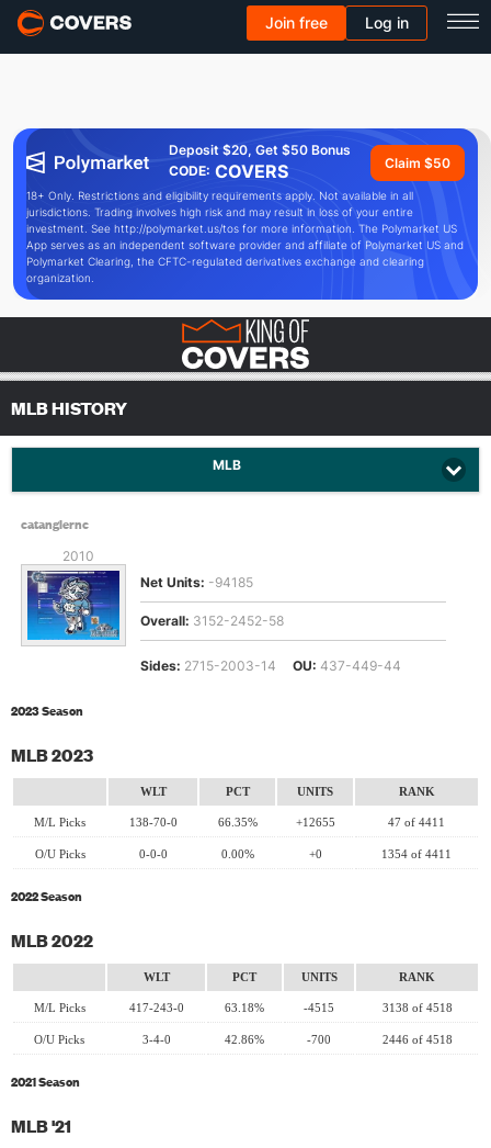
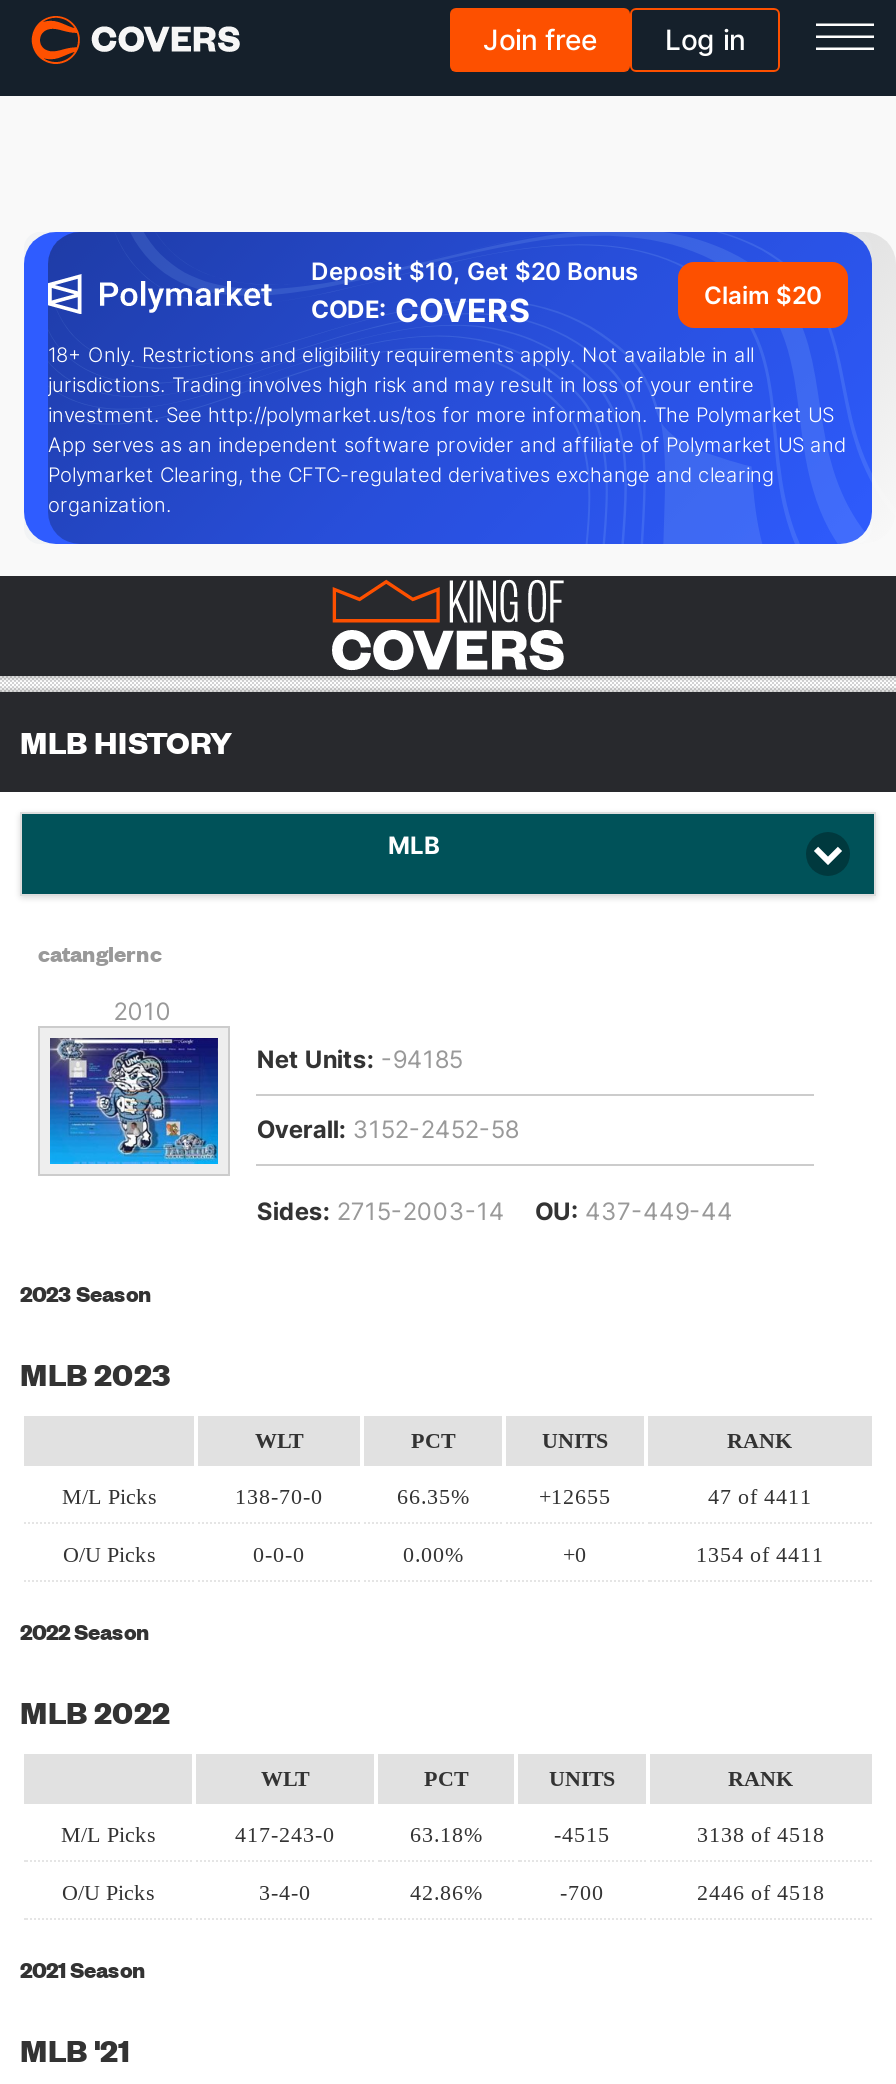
[169,142,351,158] Deposit $20, Get $50 Bonus -> [311,256,639,286] Deposit $10, Get $20 Bonus
[385,154,450,171] Claim $50 -> [704,279,822,309] Claim $20

